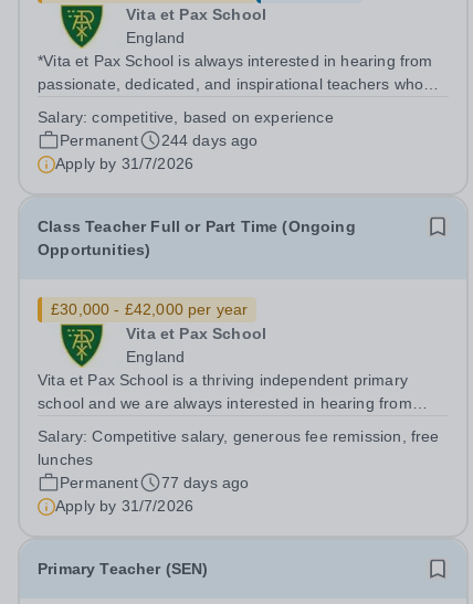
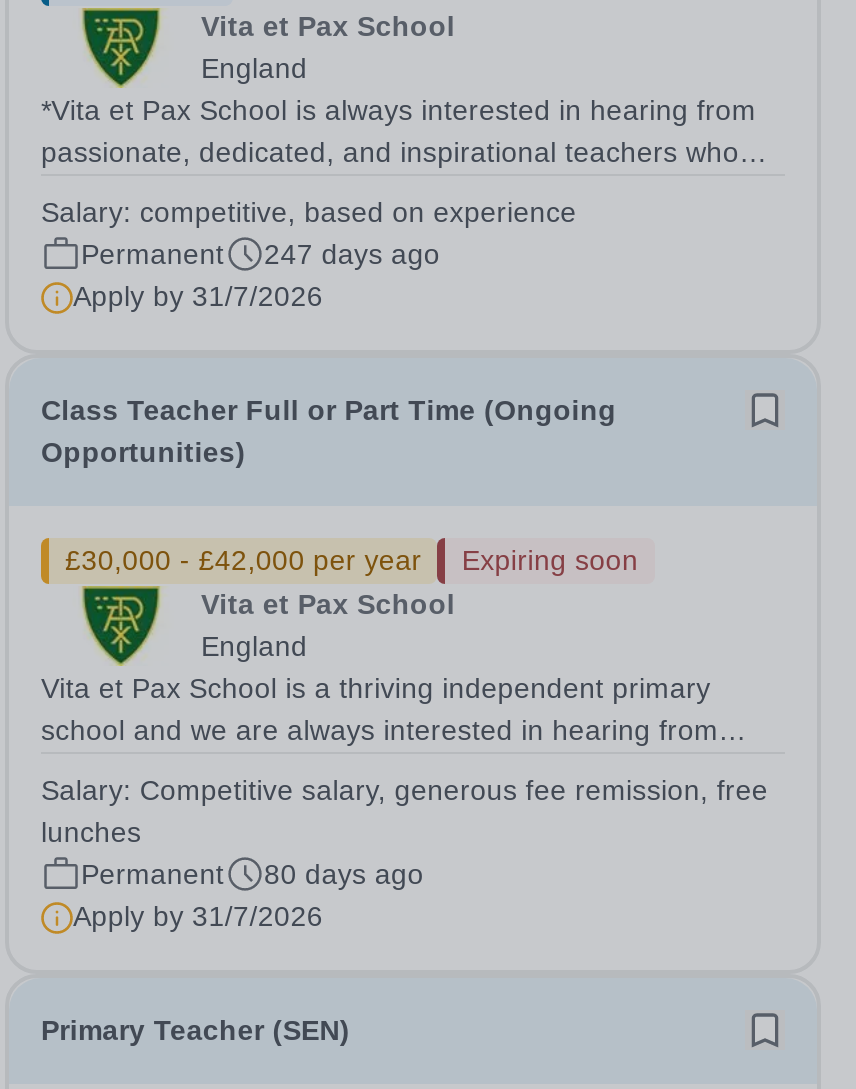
[60,131,258,149] Permanent 244 days ago -> [81,238,440,270] Permanent 247 days ago
none -> [462,544,638,576] Expiring soon
[60,474,249,491] Permanent 77 days ago -> [81,858,424,890] Permanent 80 days ago

